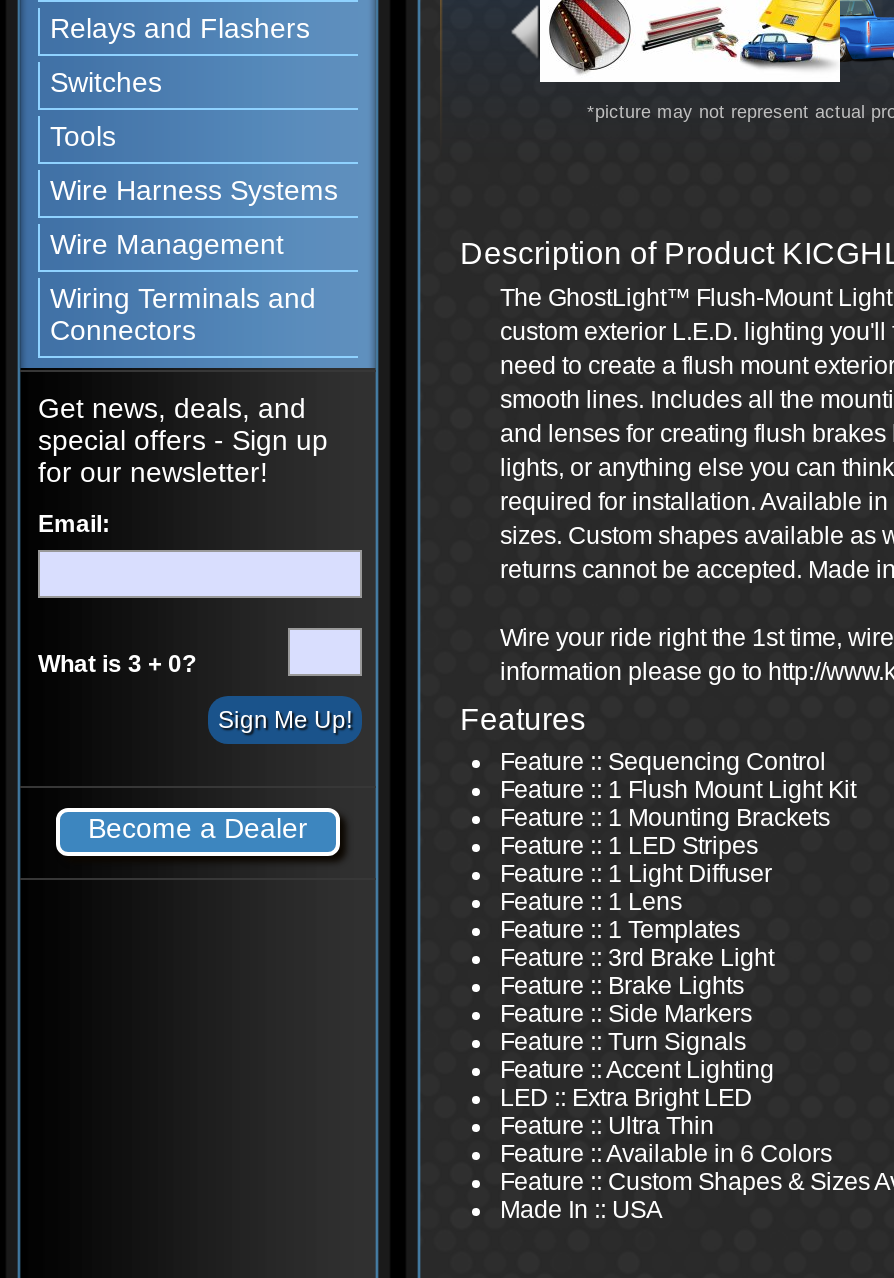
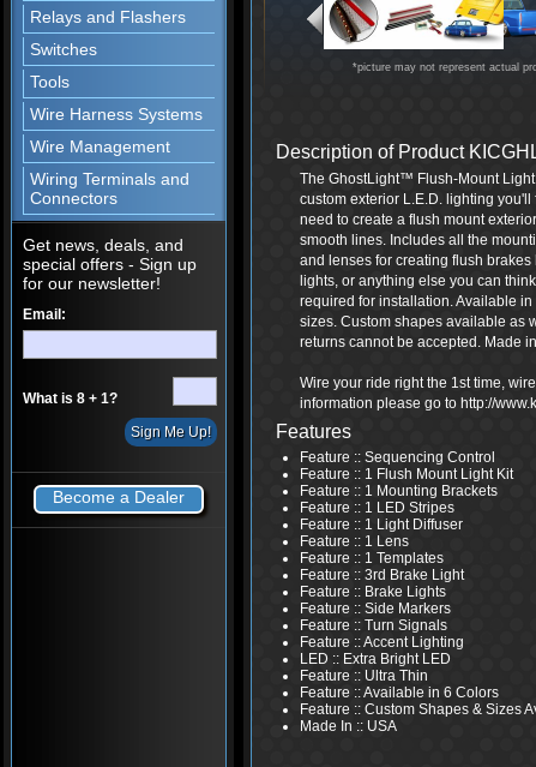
[38,650,196,678] What is 3 + 0? -> [23,390,118,407] What is 8 + 1?

